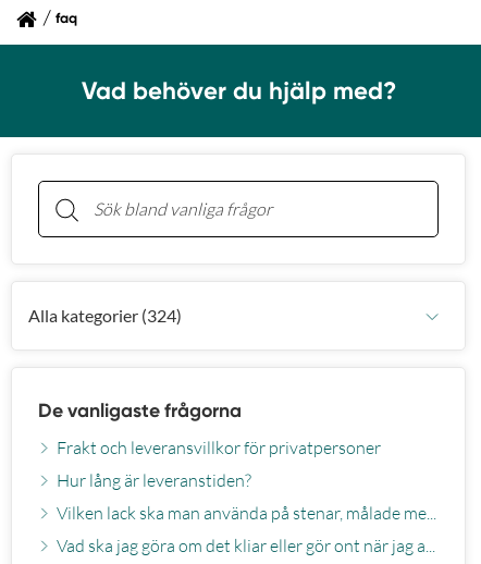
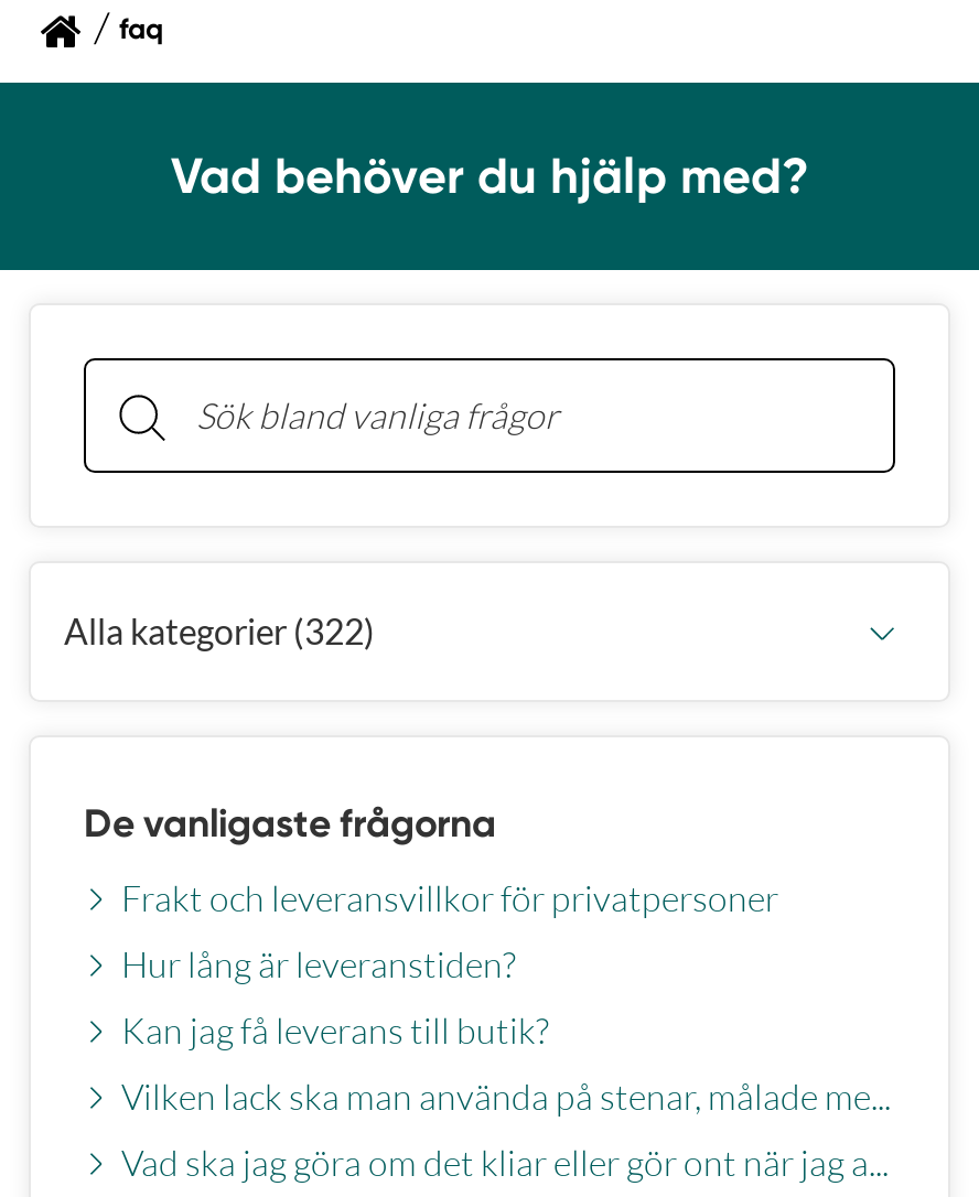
[28,305,182,326] Alla kategorier (324) -> [64,610,375,651] Alla kategorier (322)
none -> [121,1009,549,1050] Kan jag få leverans till butik?

